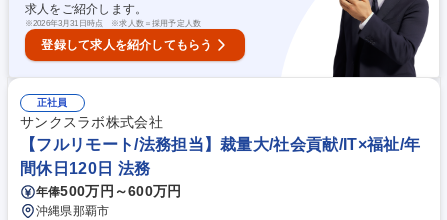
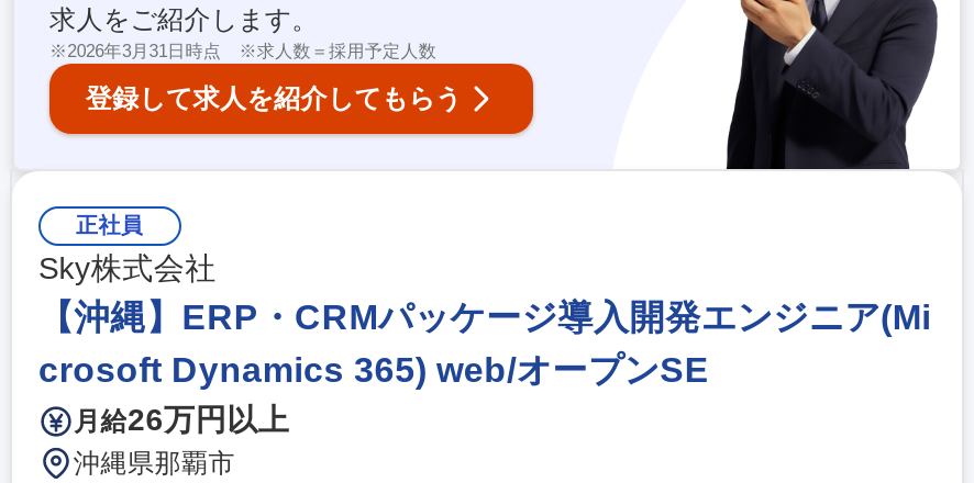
[20,114,420,199] サンクスラボ株式会社 | 【フルリモート/法務担当】裁量大/社会貢献/IT×福祉/年 | 間休日120日 法務 | 年俸500万円～600万円 -> [38,250,931,437] Sky株式会社 | 【沖縄】ERP・CRMパッケージ導入開発エンジニア(Mi | crosoft Dynamics 365) web/オープンSE | 月給26万円以上

